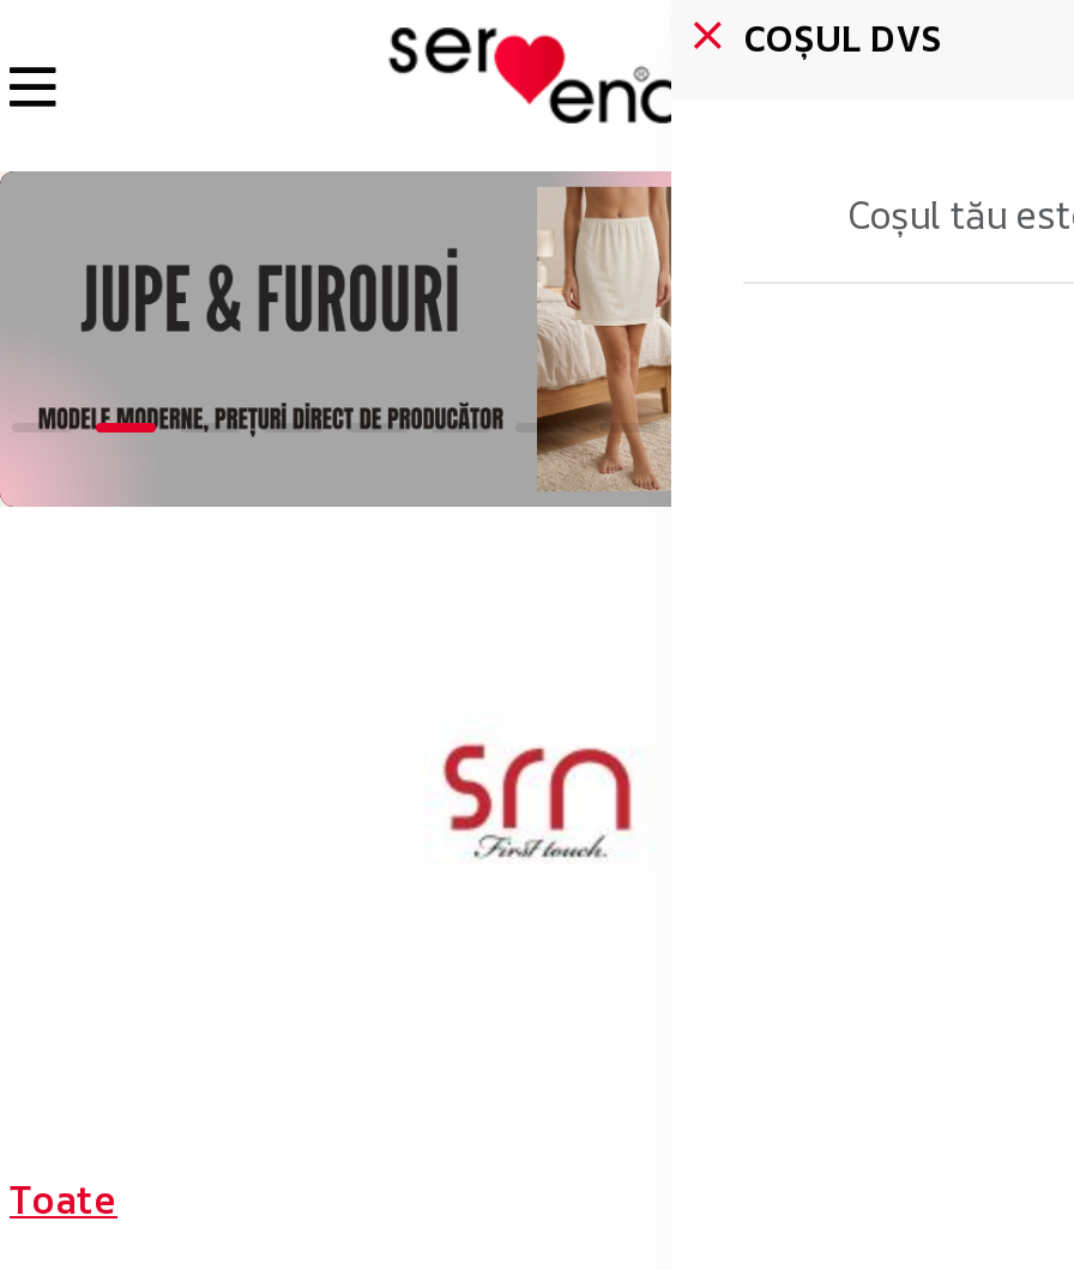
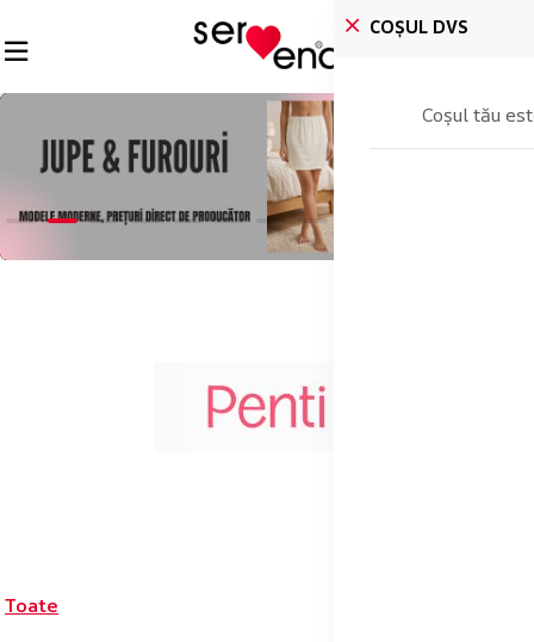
[417,742,652,859] [image] -> [206,378,327,434] [image]

